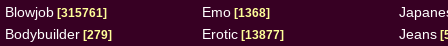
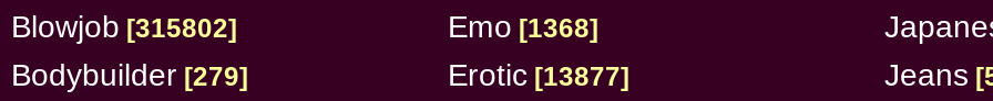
[5,4,107,20] Blowjob [315761] -> [11,9,237,44] Blowjob [315802]

